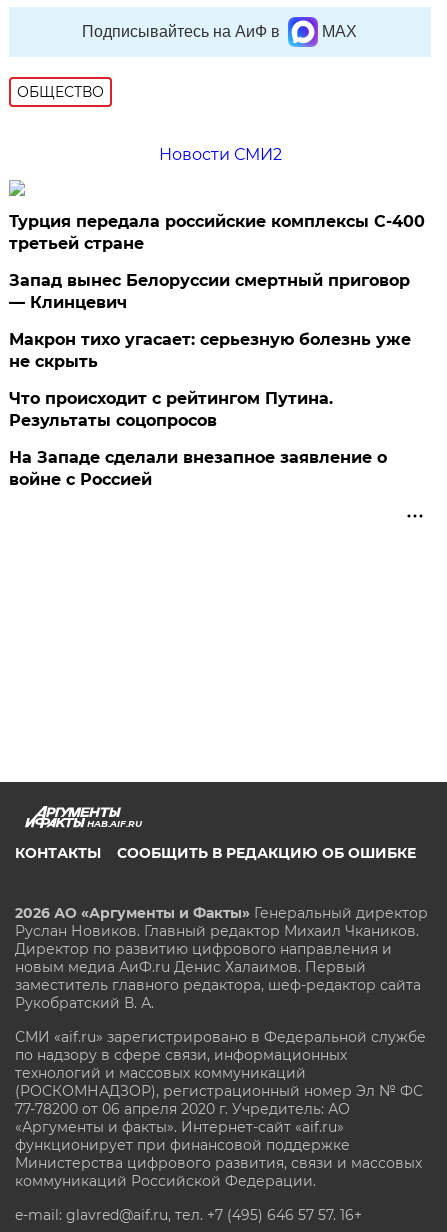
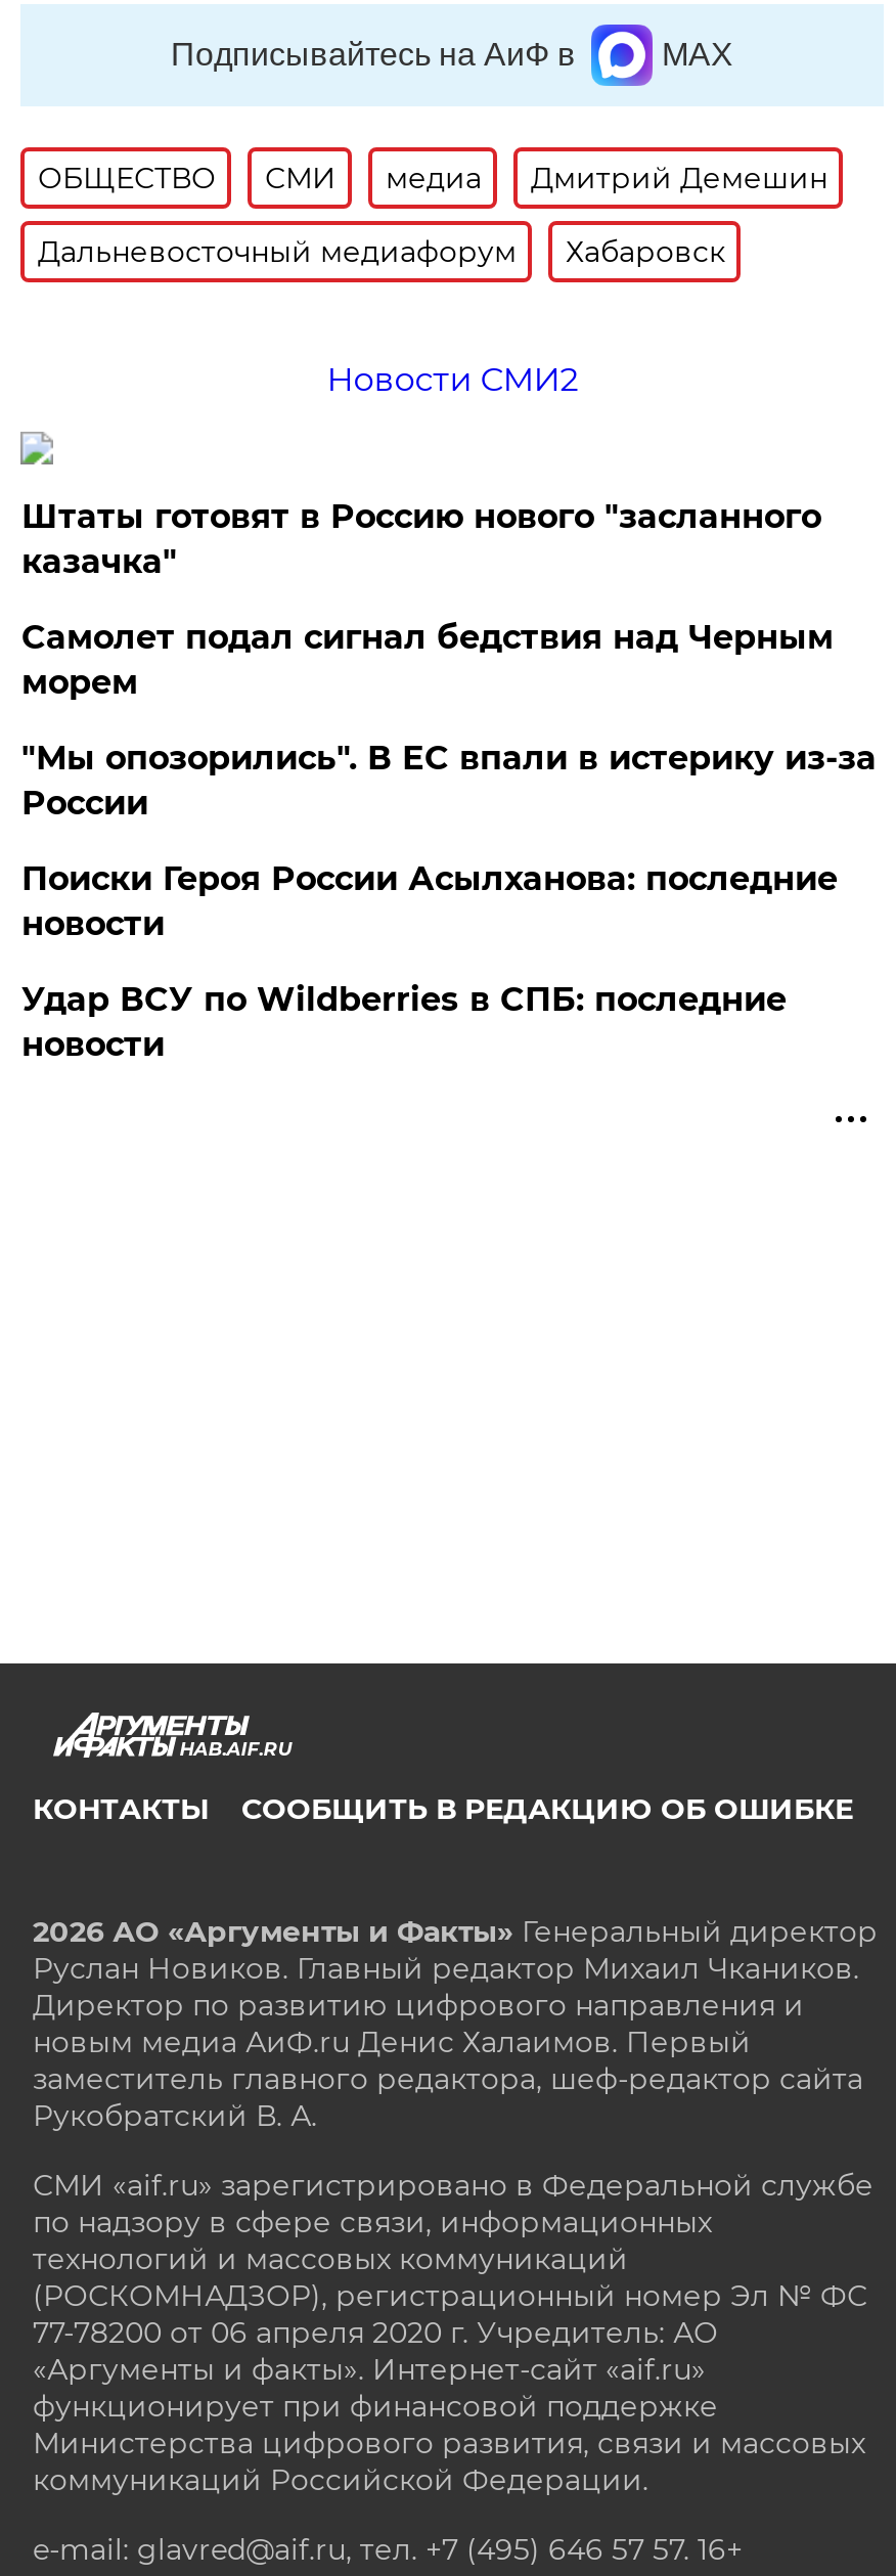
none -> [38,159,827,269] СМИ | медиа | Дмитрий Демешин | Дальневосточный медиафорум | Хабаровск
[9,212,425,253] Турция передала российские комплексы С-400 | третьей стране -> [21,497,821,580] Штаты готовят в Россию нового "засланного | казачка"
[9,271,410,312] Запад вынес Белоруссии смертный приговор | — Клинцевич -> [21,617,833,701] Самолет подал сигнал бедствия над Черным | морем
[9,330,411,371] Макрон тихо угасает: серьезную болезнь уже | не скрыть -> [21,738,876,822] "Мы опозорились". В ЕС впали в истерику из-за | России
[9,389,333,430] Что происходит с рейтингом Путина. | Результаты соцопросов -> [21,859,837,943] Поиски Героя России Асылханова: последние | новости
[9,448,387,489] На Западе сделали внезапное заявление о | войне с Россией -> [21,979,786,1063] Удар ВСУ по Wildberries в СПБ: последние | новости

